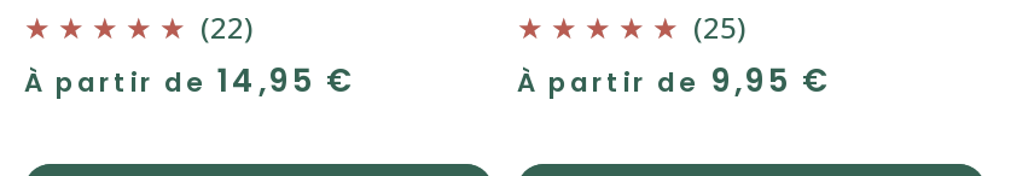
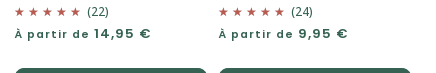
[693,7,747,48] (25) -> [291,3,313,20] (24)

